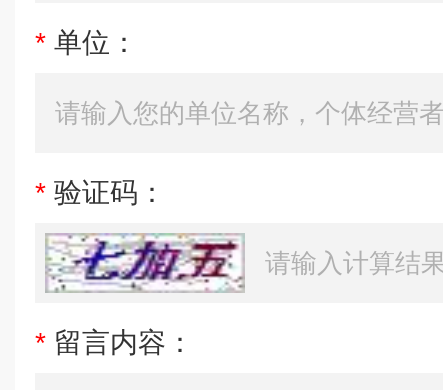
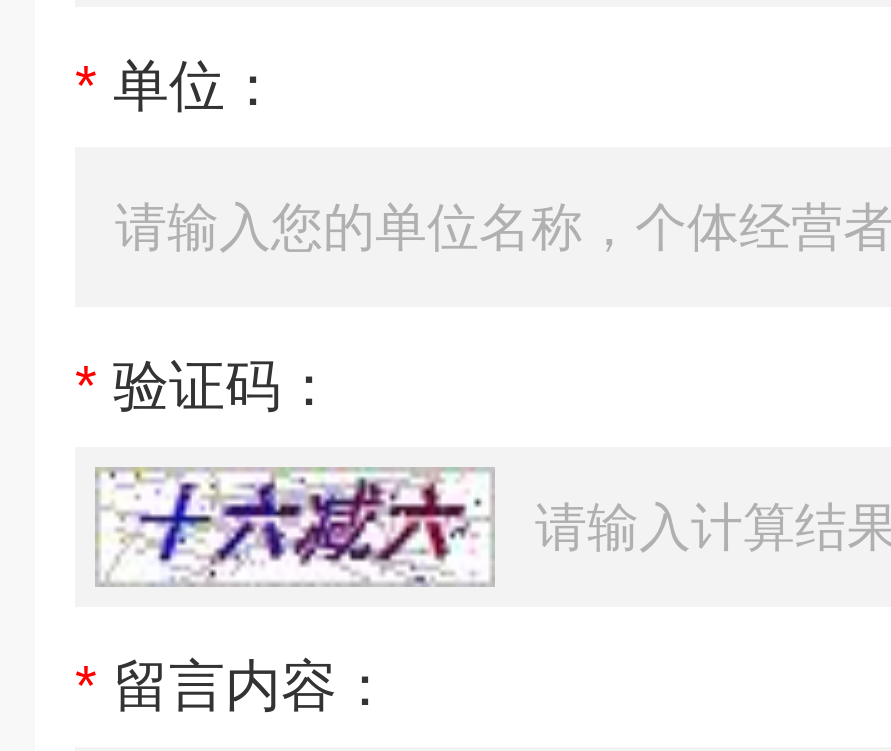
[45,233,244,292] [image] -> [97,467,491,585] [image]

